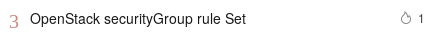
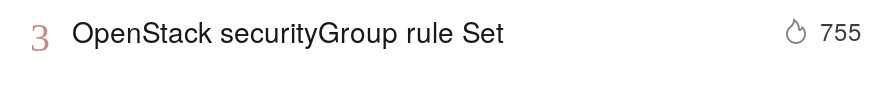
[418,9,425,26] 1 -> [820,13,862,47] 755

